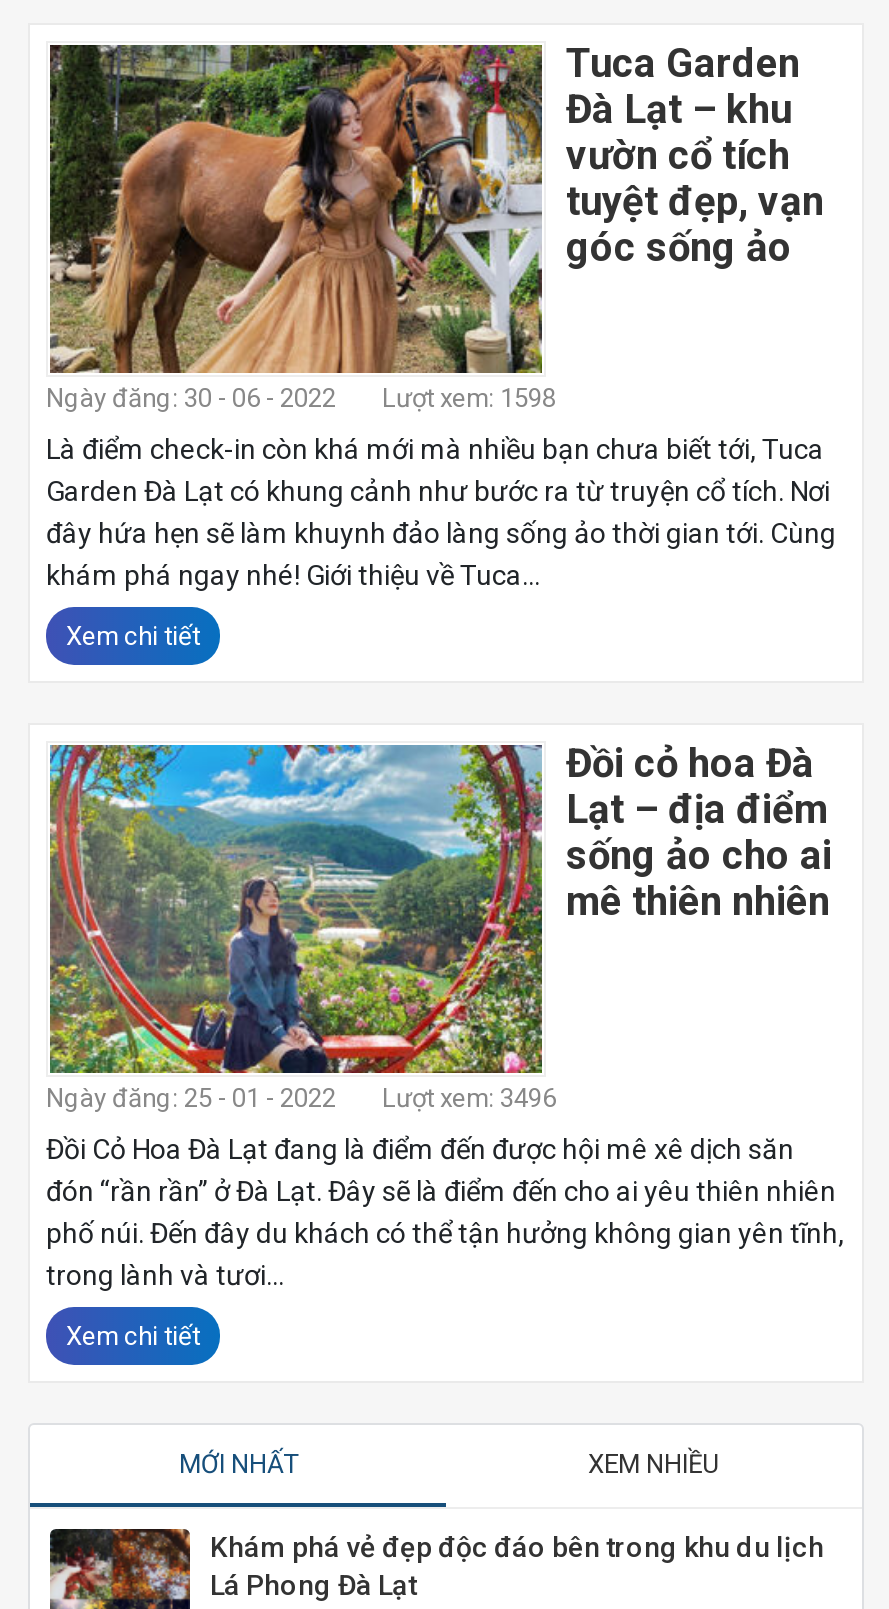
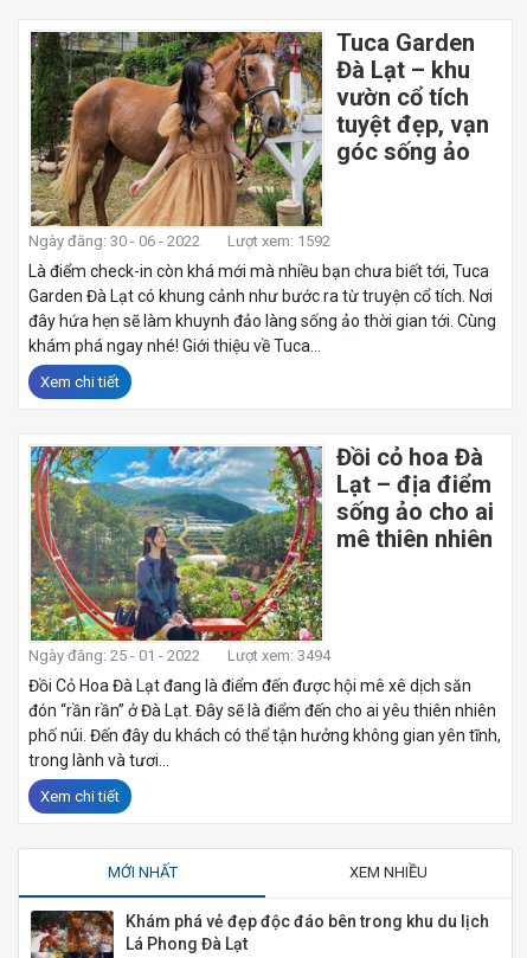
[46,383,556,413] Ngày đăng: 30 - 06 - 2022 Lượt xem: 1598 -> [28,232,330,250] Ngày đăng: 30 - 06 - 2022 Lượt xem: 1592
[46,1083,556,1113] Ngày đăng: 25 - 01 - 2022 Lượt xem: 3496 -> [28,647,330,664] Ngày đăng: 25 - 01 - 2022 Lượt xem: 3494

